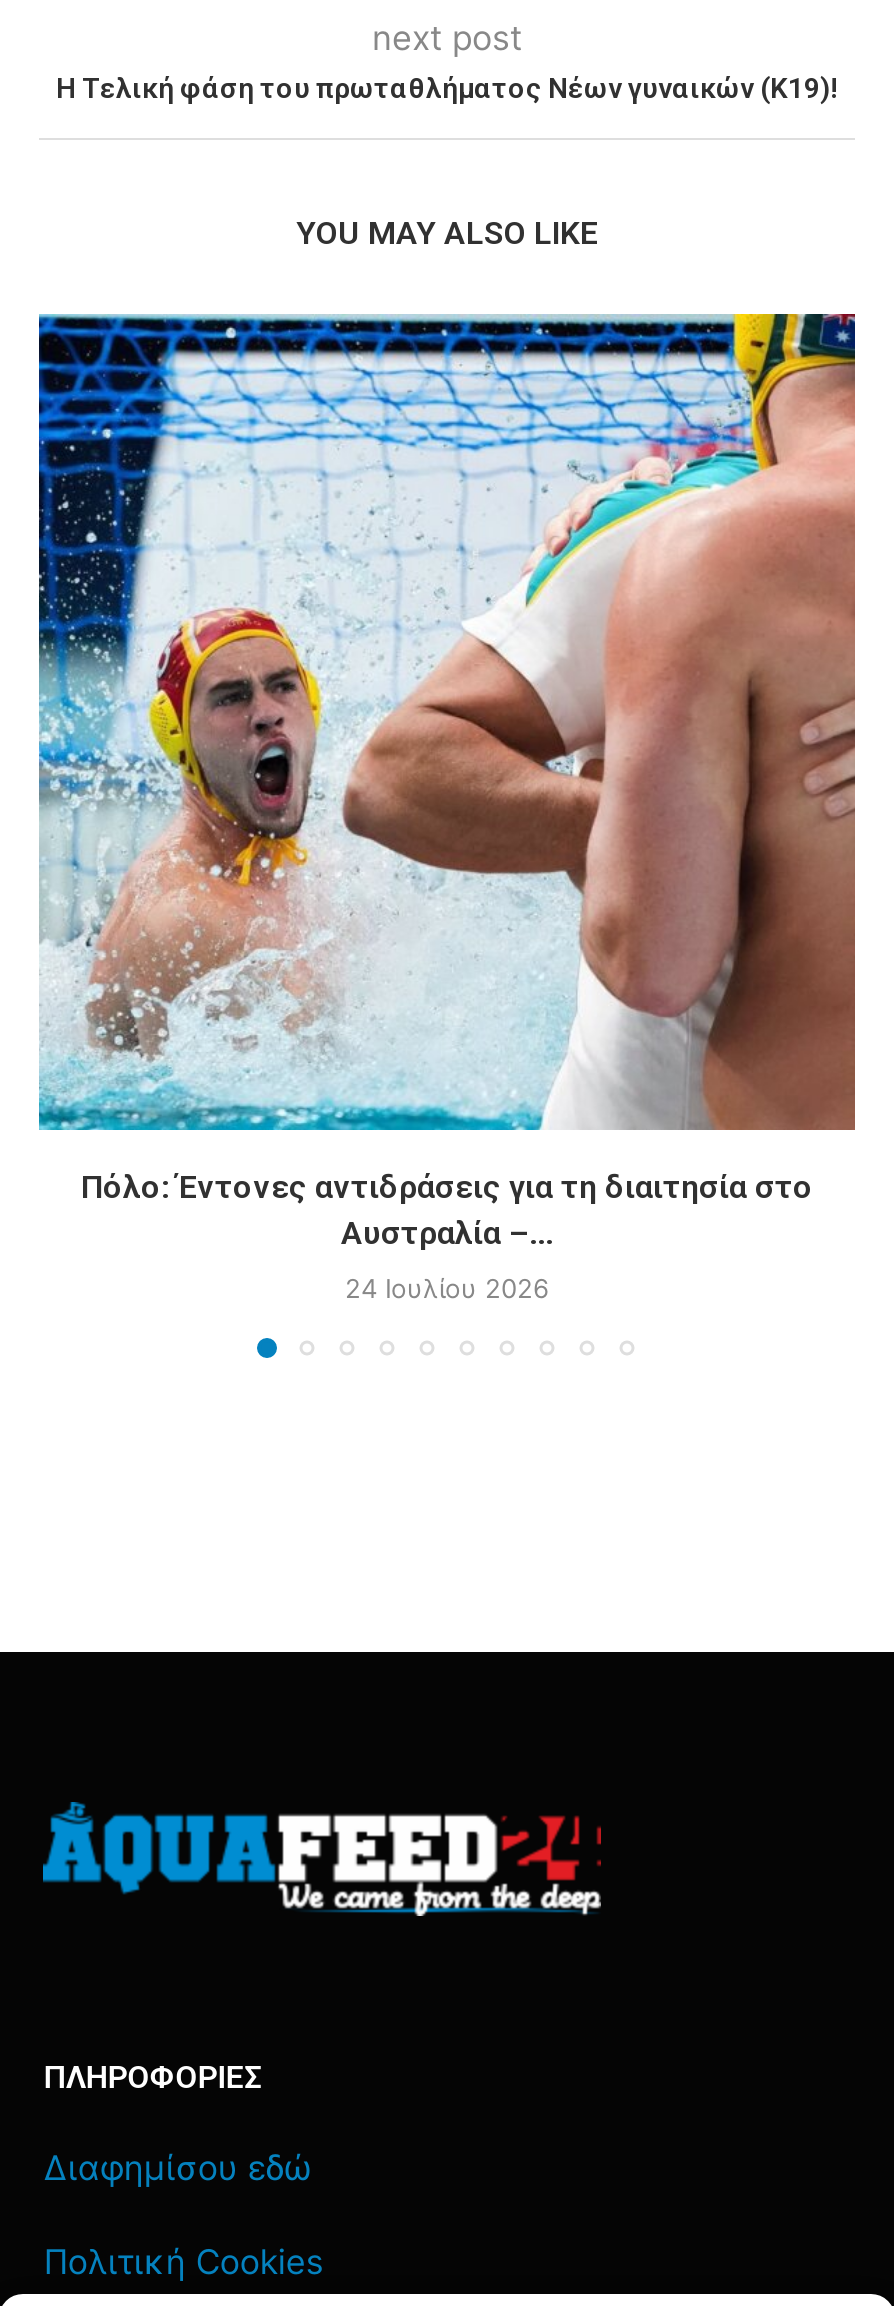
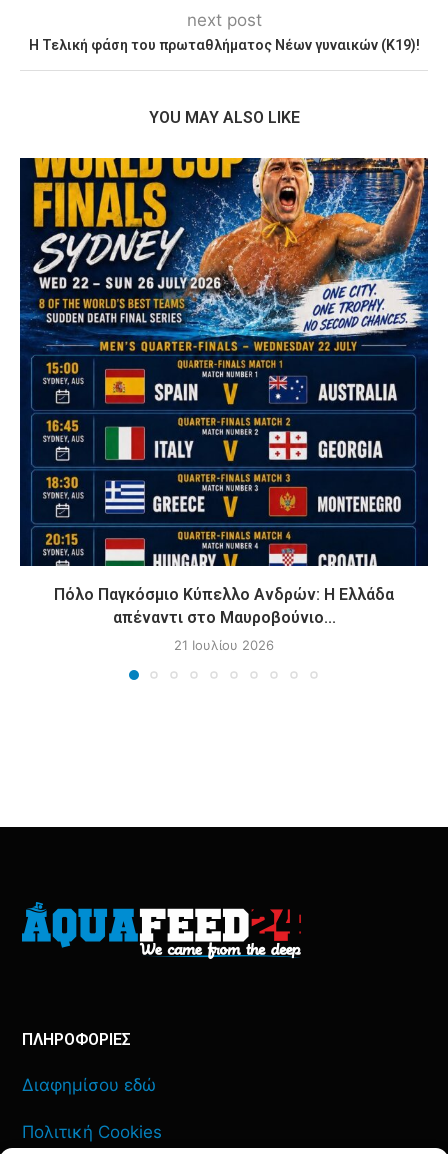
[37,312,857,1252] [image] | Πόλο: Έντονες αντιδράσεις για τη διαιτησία στο | Αυστραλία –... -> [19,157,429,627] [image] | Πόλο Παγκόσμιο Κύπελλο Ανδρών: Η Ελλάδα | απέναντι στο Μαυροβούνιο...
[345,1272,549,1304] 24 Ιουλίου 2026 -> [174,637,274,653] 21 Ιουλίου 2026

